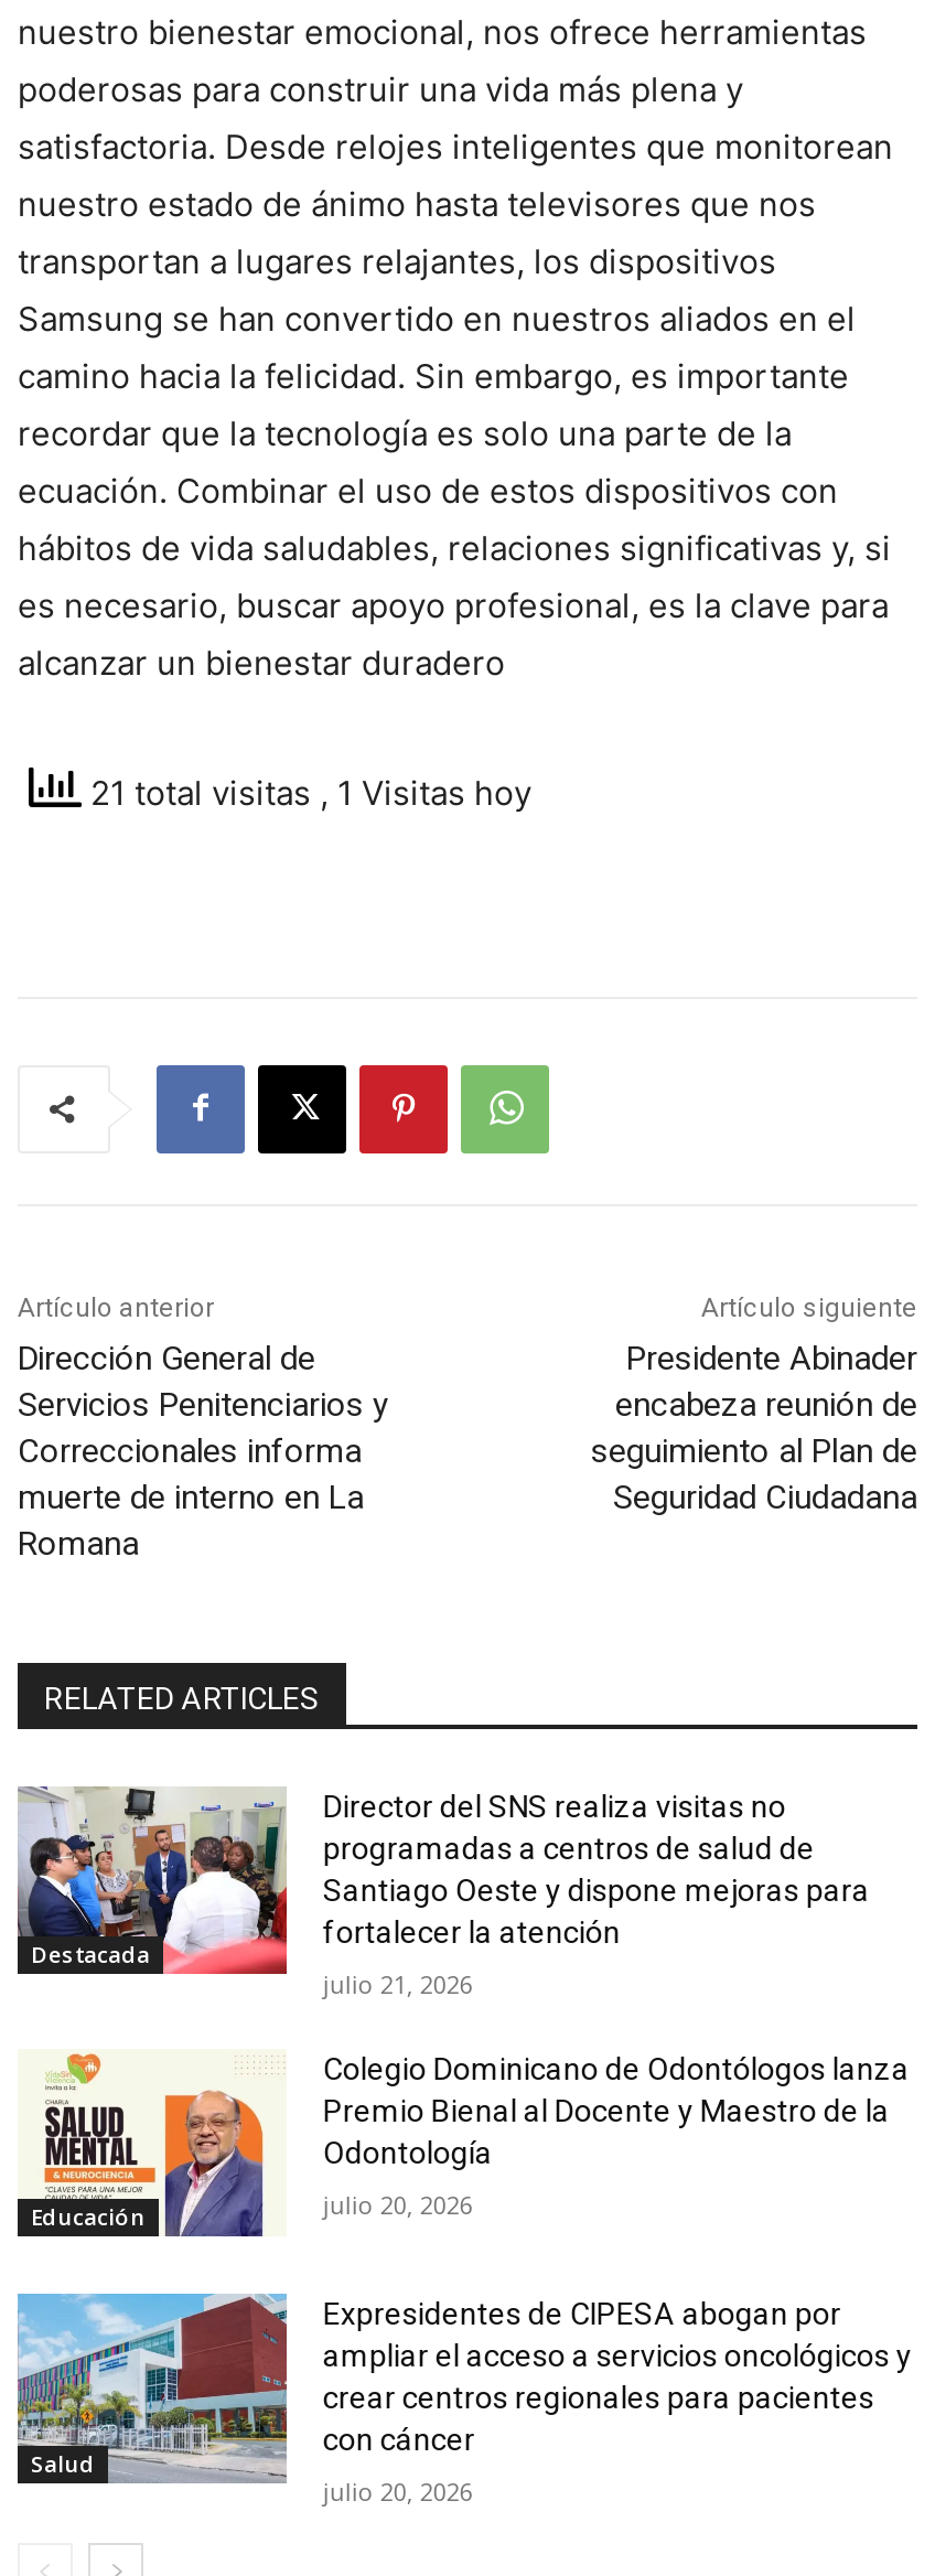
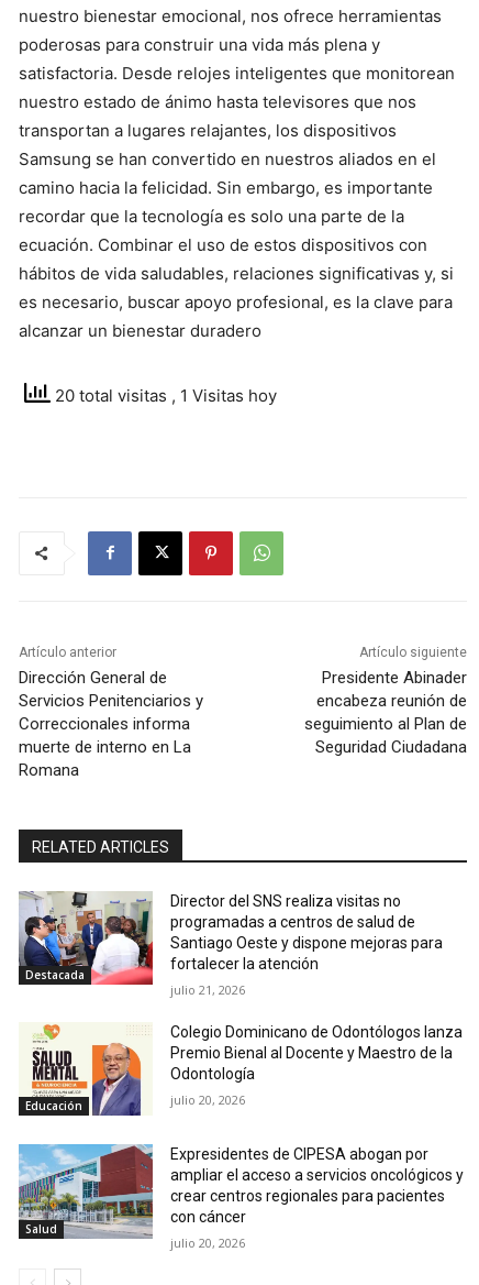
[82,771,531,813] 21 total visitas, 1 Visitas hoy -> [51,385,277,406] 20 total visitas, 1 Visitas hoy

